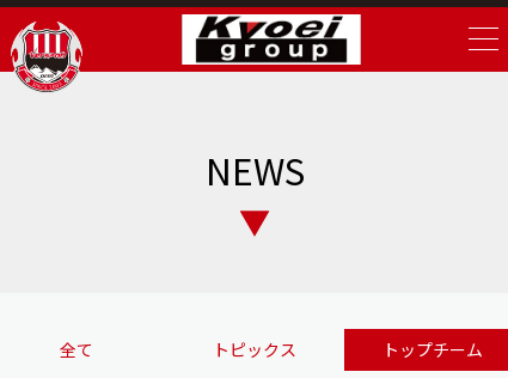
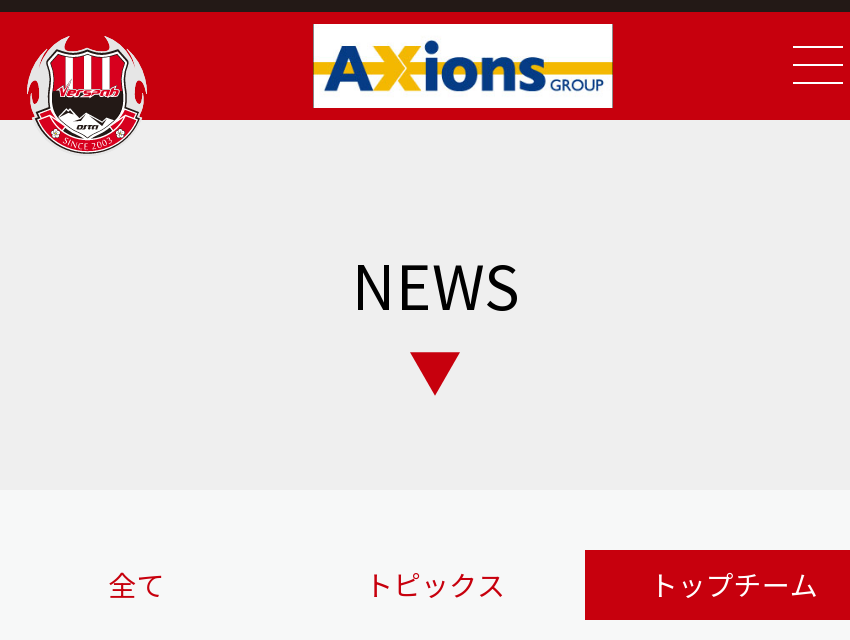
[180,14,362,65] [image] -> [311,24,615,108] [image]

